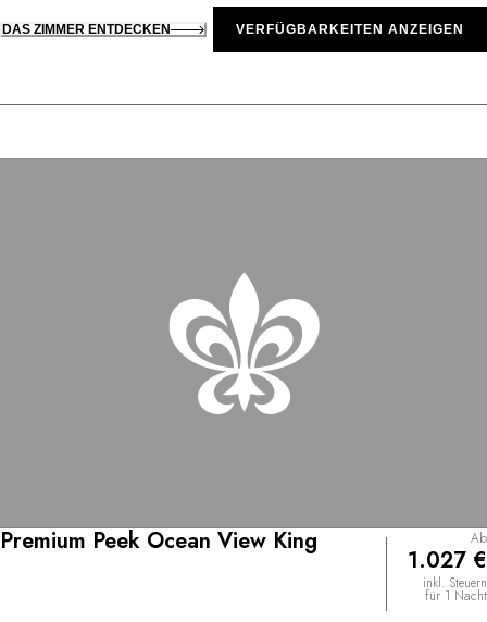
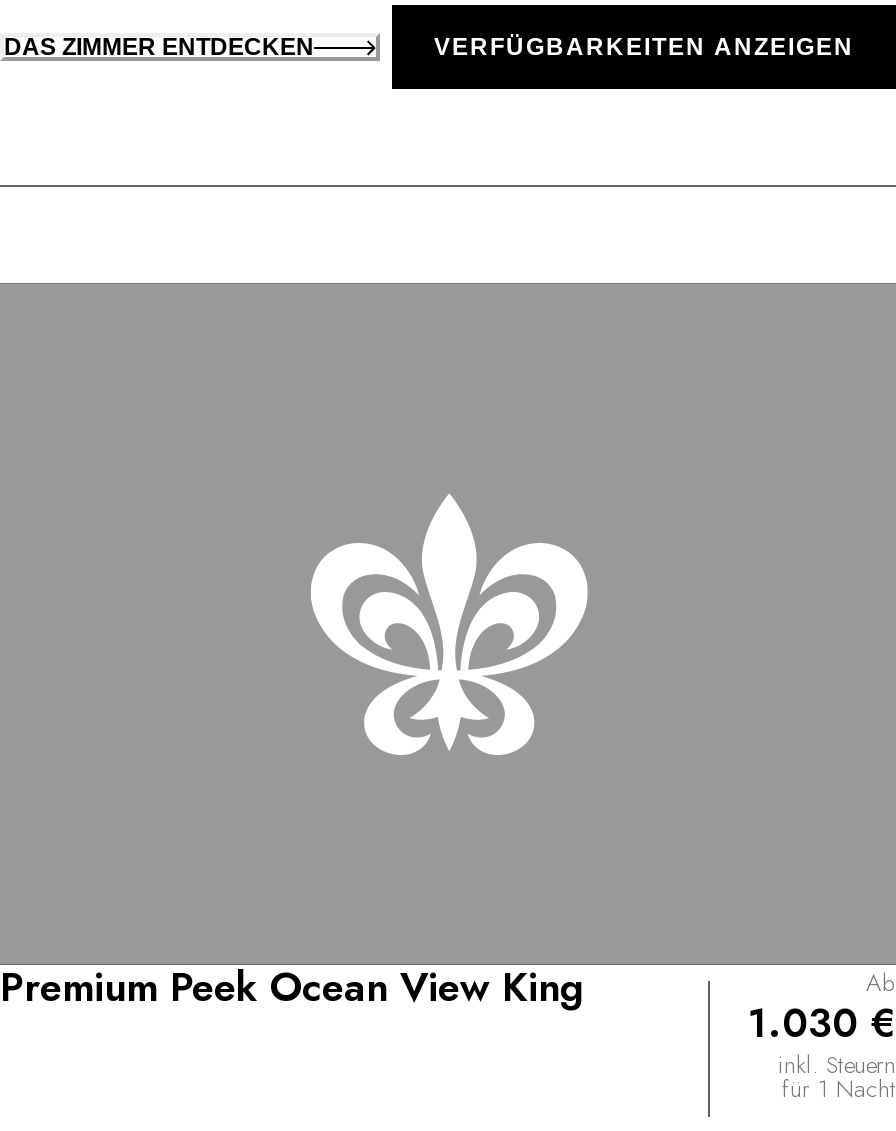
[408,545,487,576] 1.027 € -> [748,995,896,1053] 1.030 €

